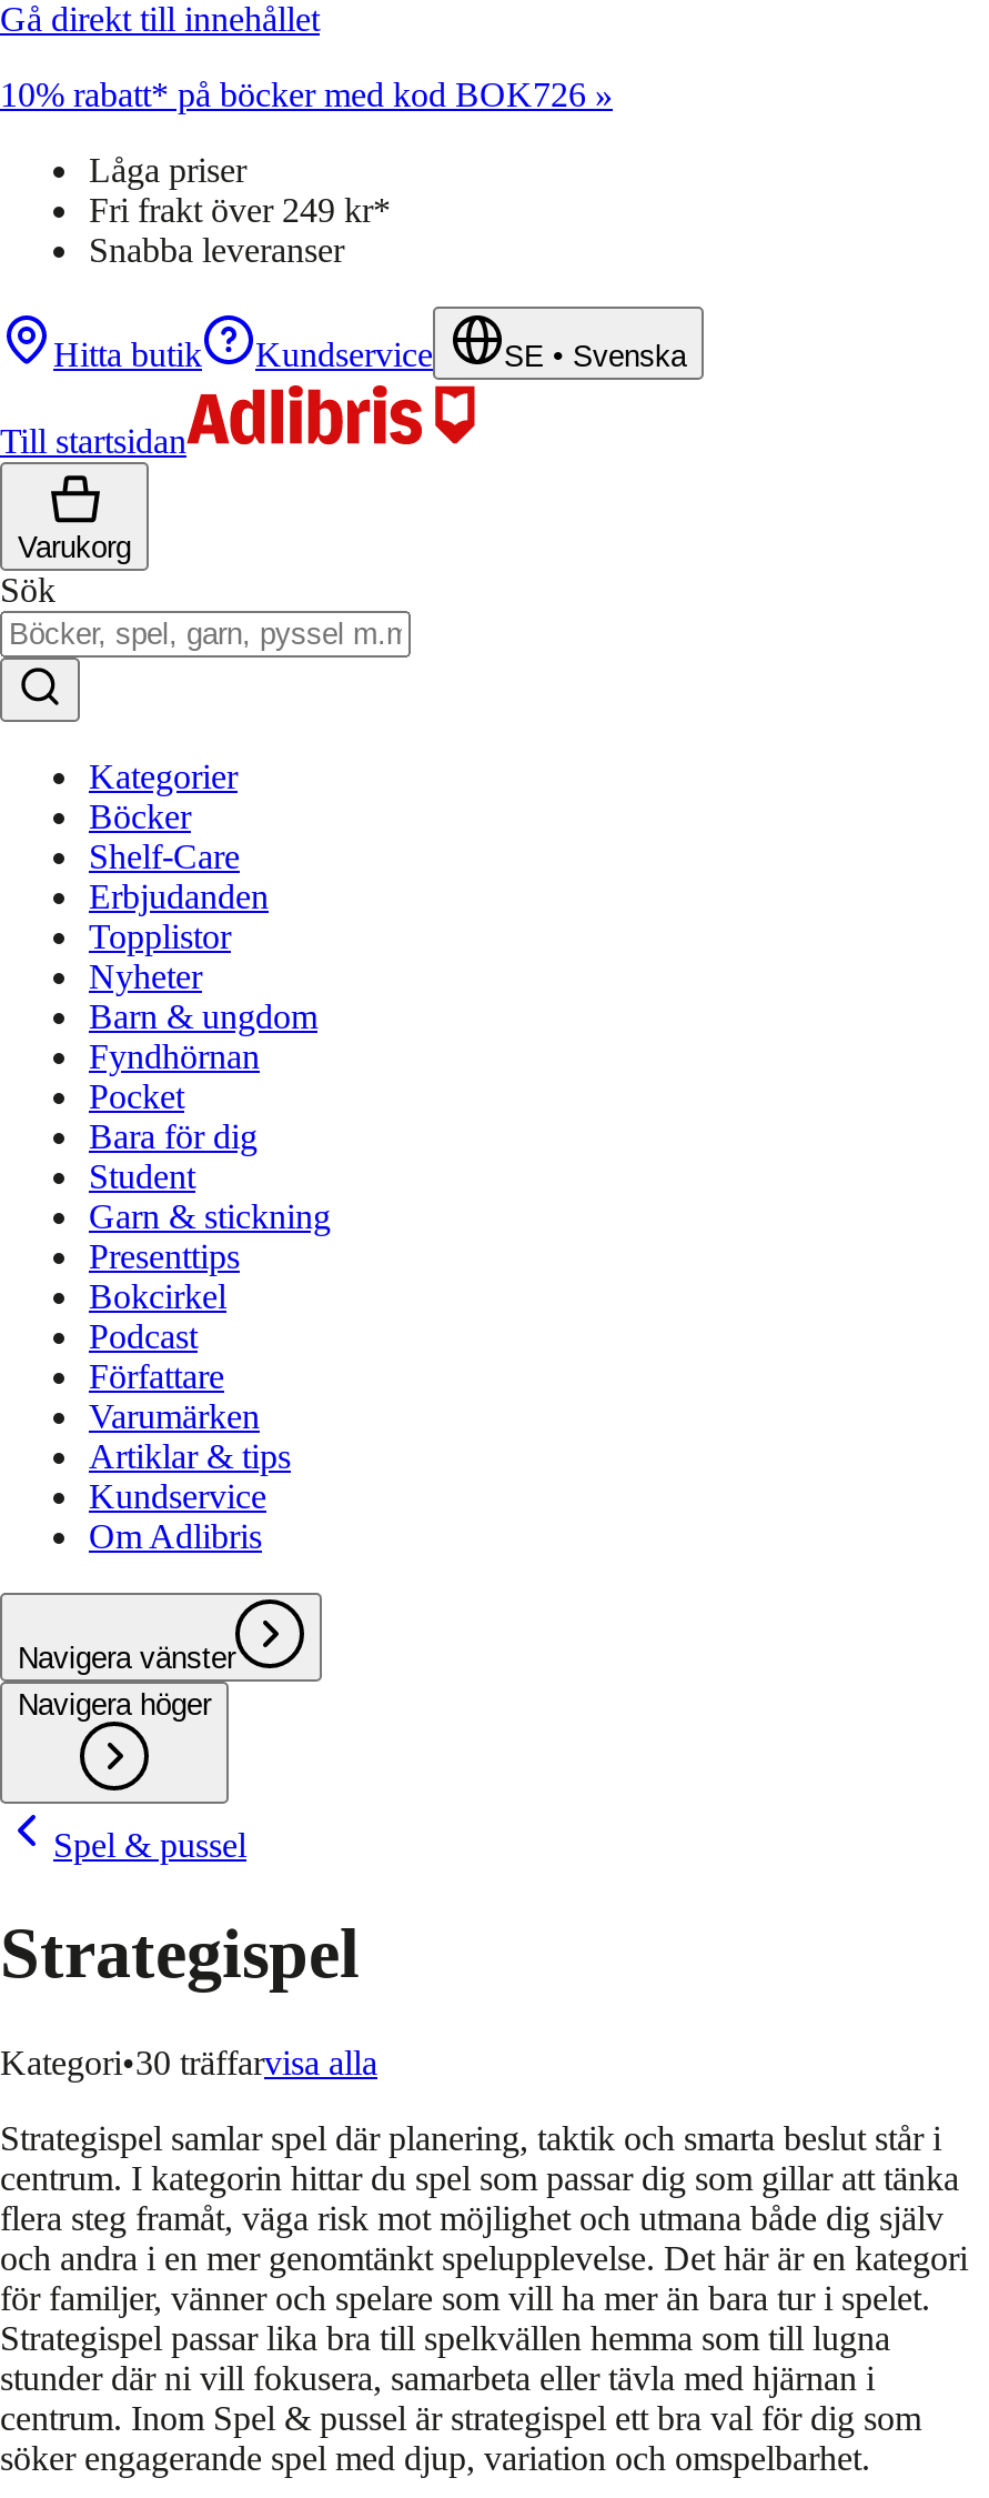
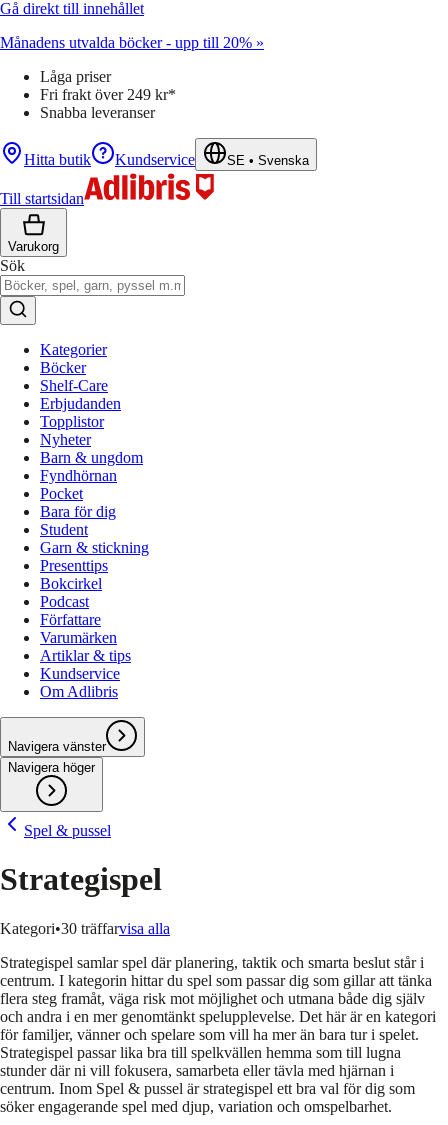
[0,76,613,113] 10% rabatt* på böcker med kod BOK726 » -> [0,34,264,51] Månadens utvalda böcker - upp till 20% »

